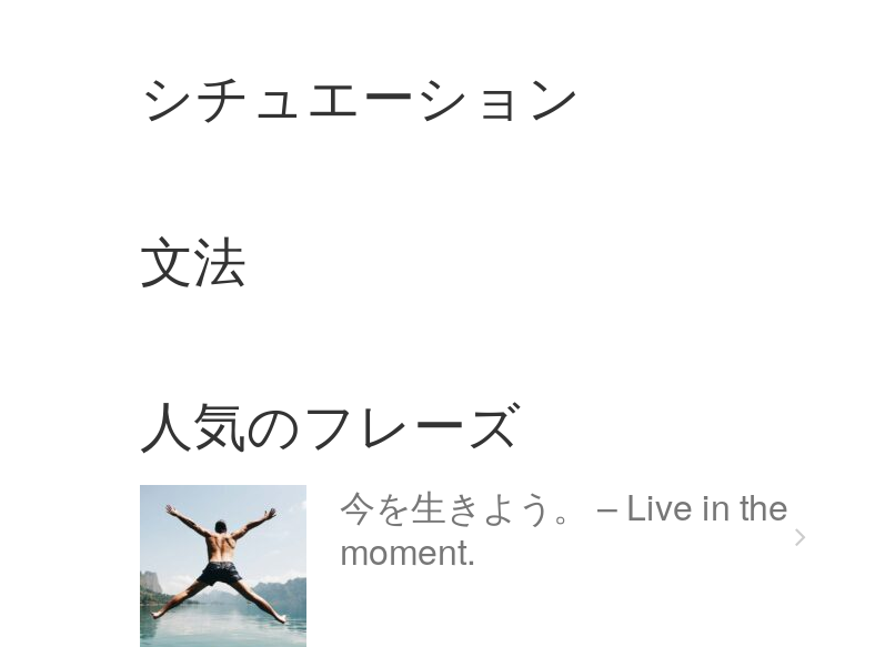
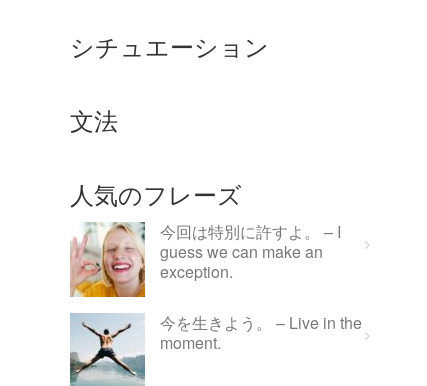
none -> [69,220,341,298] [image] | 今回は特別に許すよ。 – I | guess we can make an | exception.

